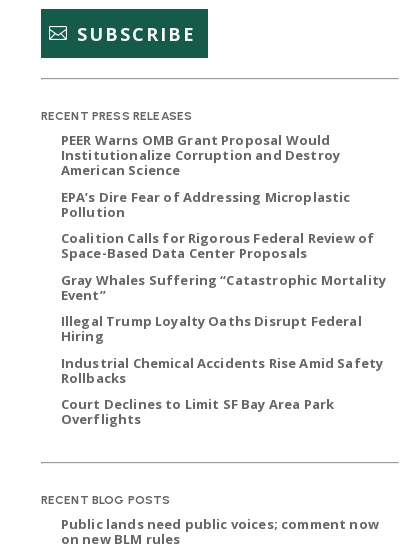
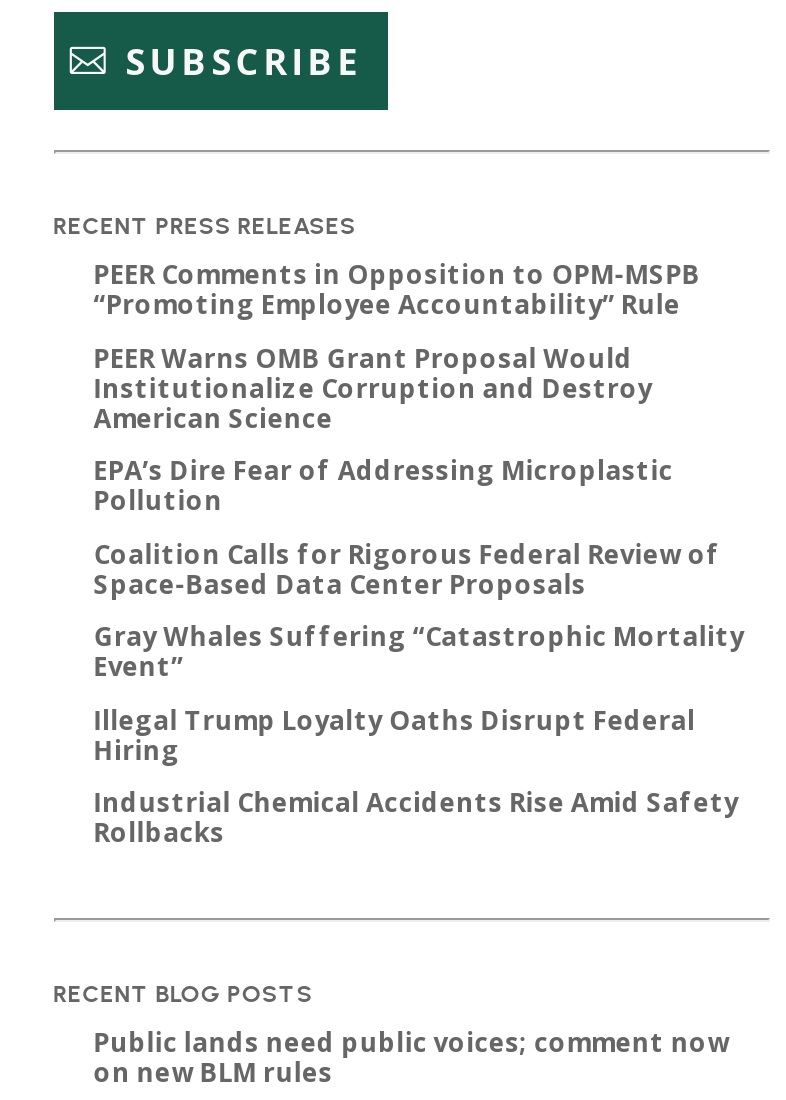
none -> [94,256,700,322] PEER Comments in Opposition to OPM-MSPB | “Promoting Employee Accountability” Rule
moved [61,131,386,387] -> [94,339,744,850]: PEER Warns OMB Grant Proposal Would | Institutionalize Corruption and Destroy | American Science | ... | Industrial Chemical Accidents Rise Amid Safety | Rollbacks
[61,395,334,428] Court Declines to Limit SF Bay Area Park | Overflights -> none

